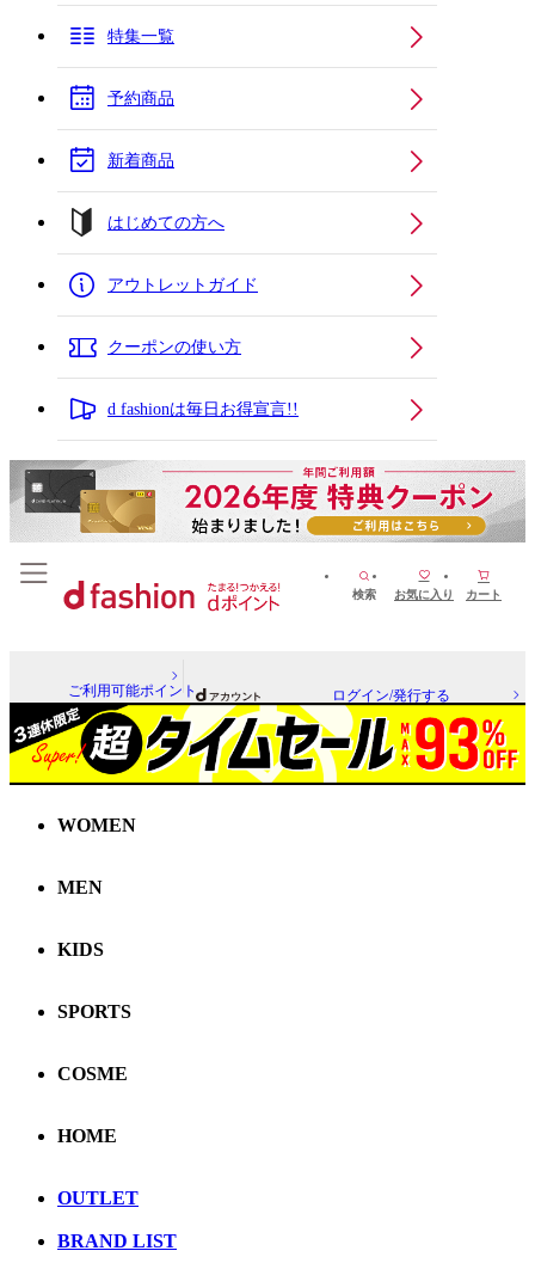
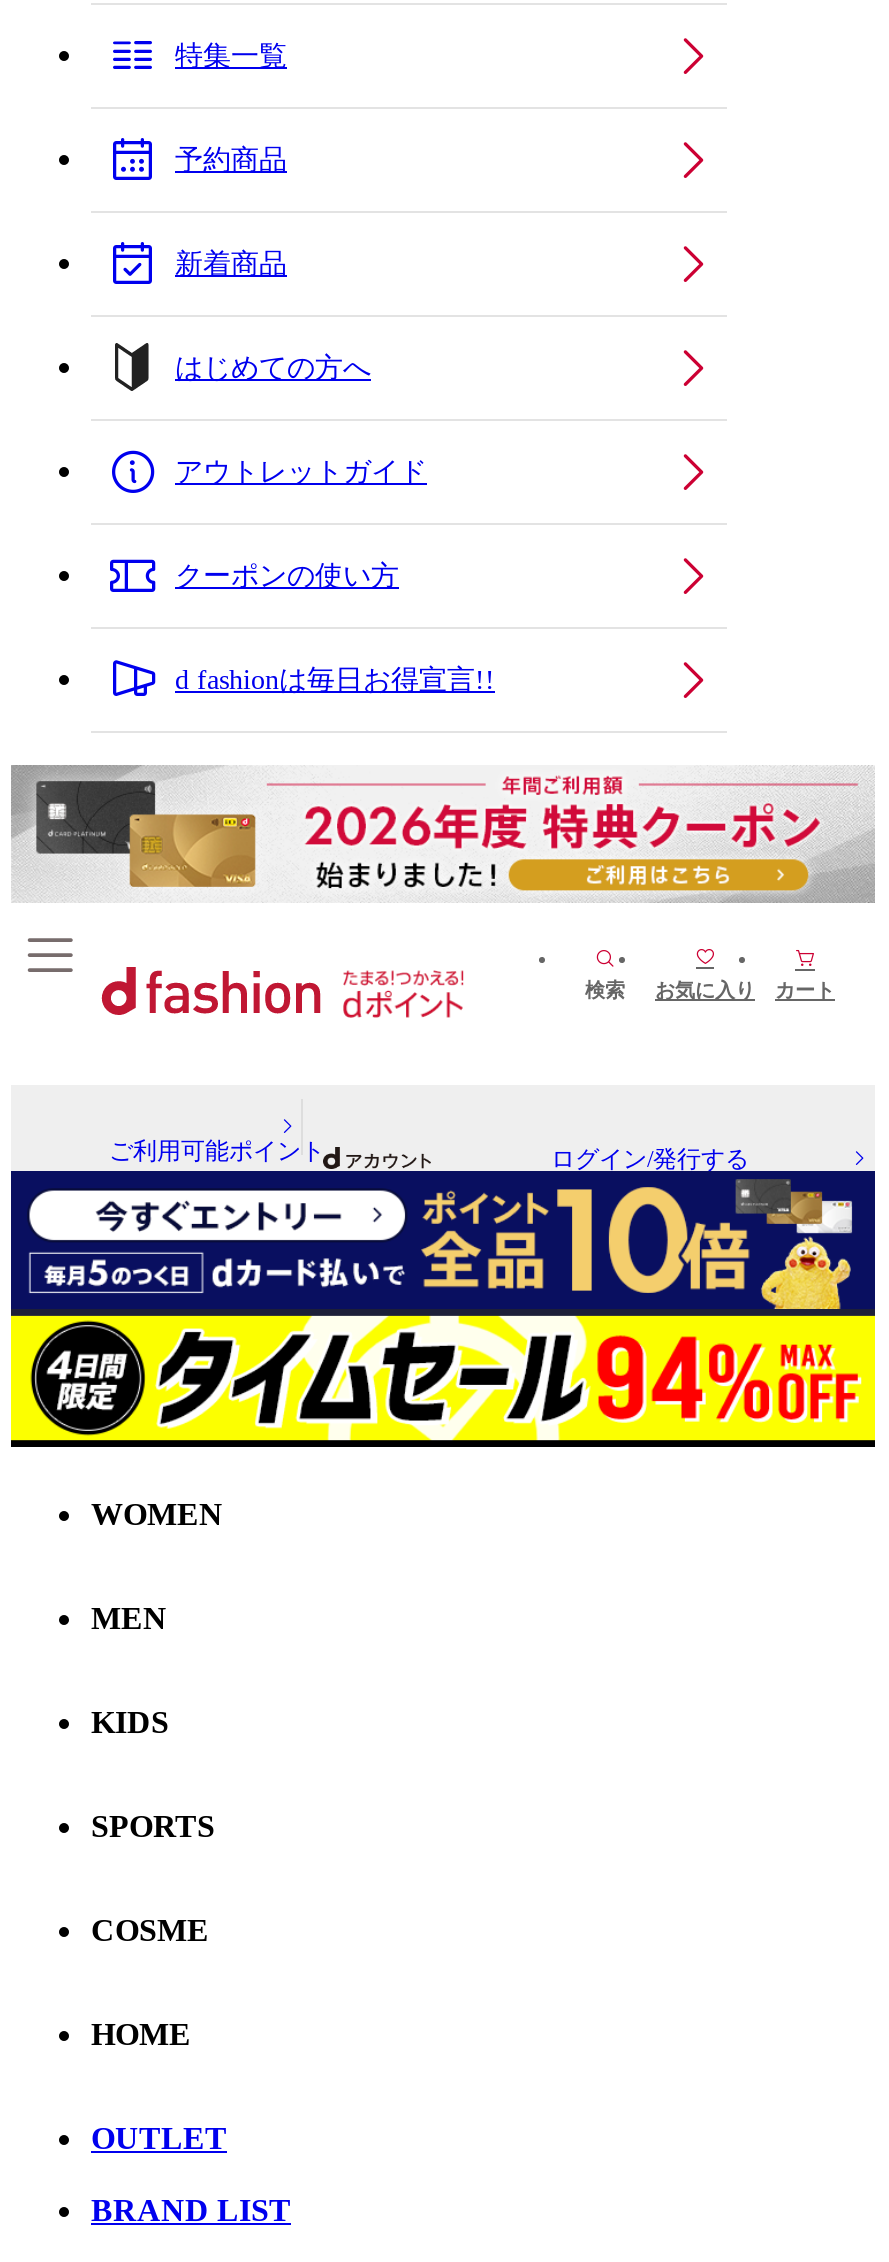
[8,701,525,784] [image] -> [9,1171,877,1445] [image]

